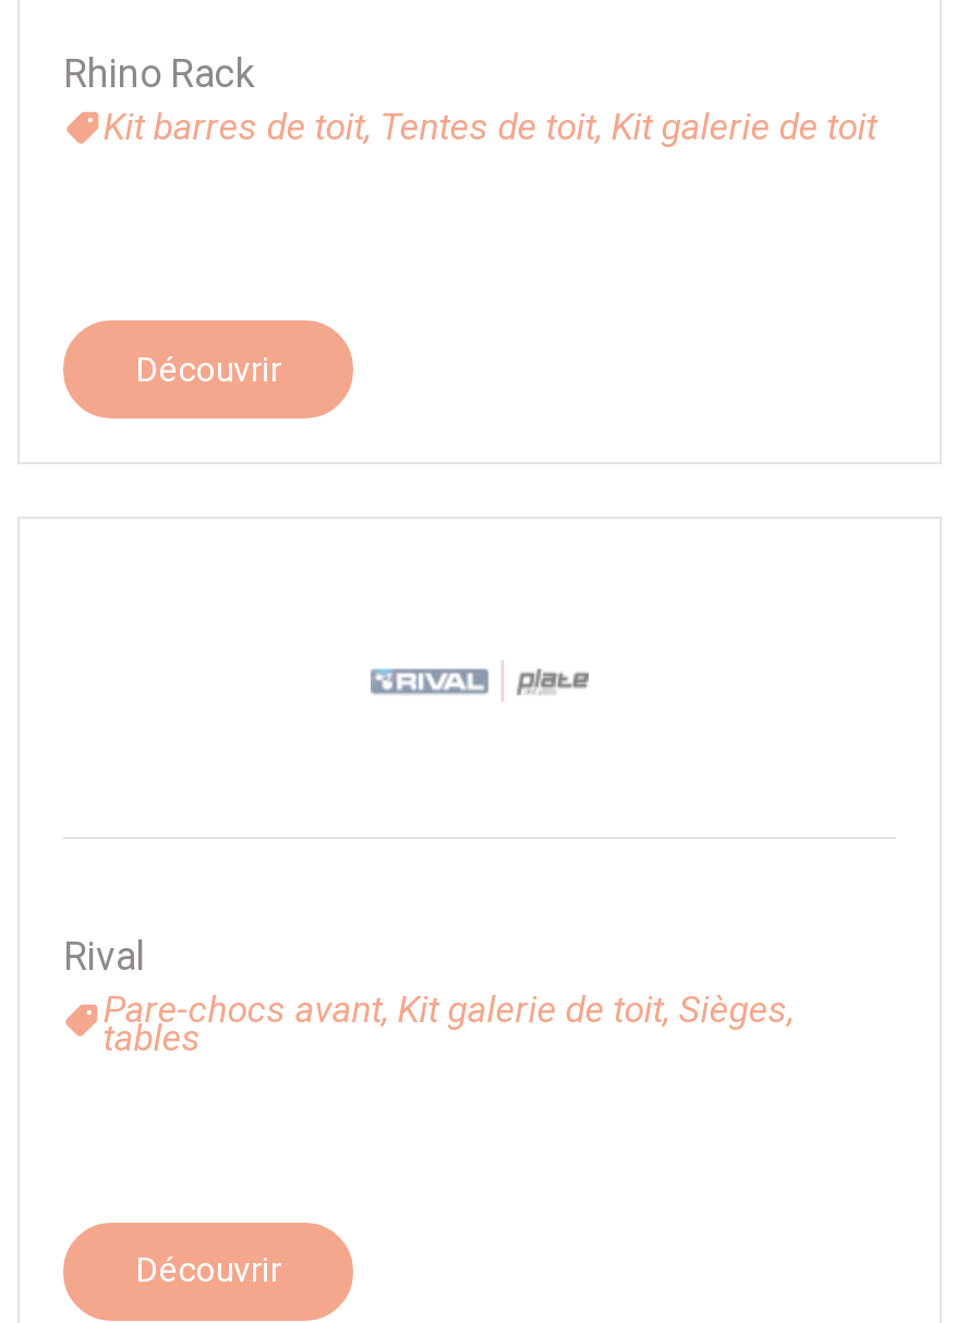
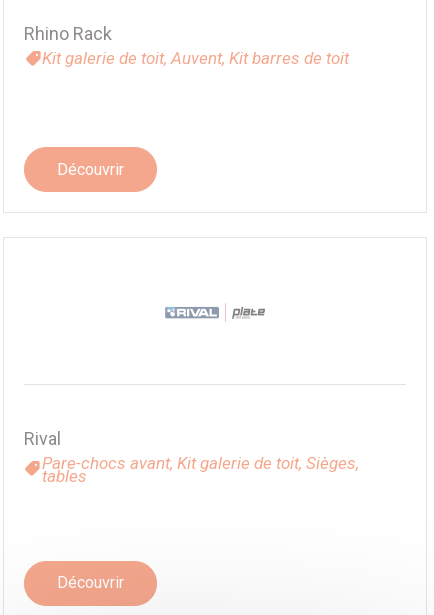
[103,104,877,148] Kit barres de toit, Tentes de toit, Kit galerie de toit -> [42,48,349,68] Kit galerie de toit, Auvent, Kit barres de toit

